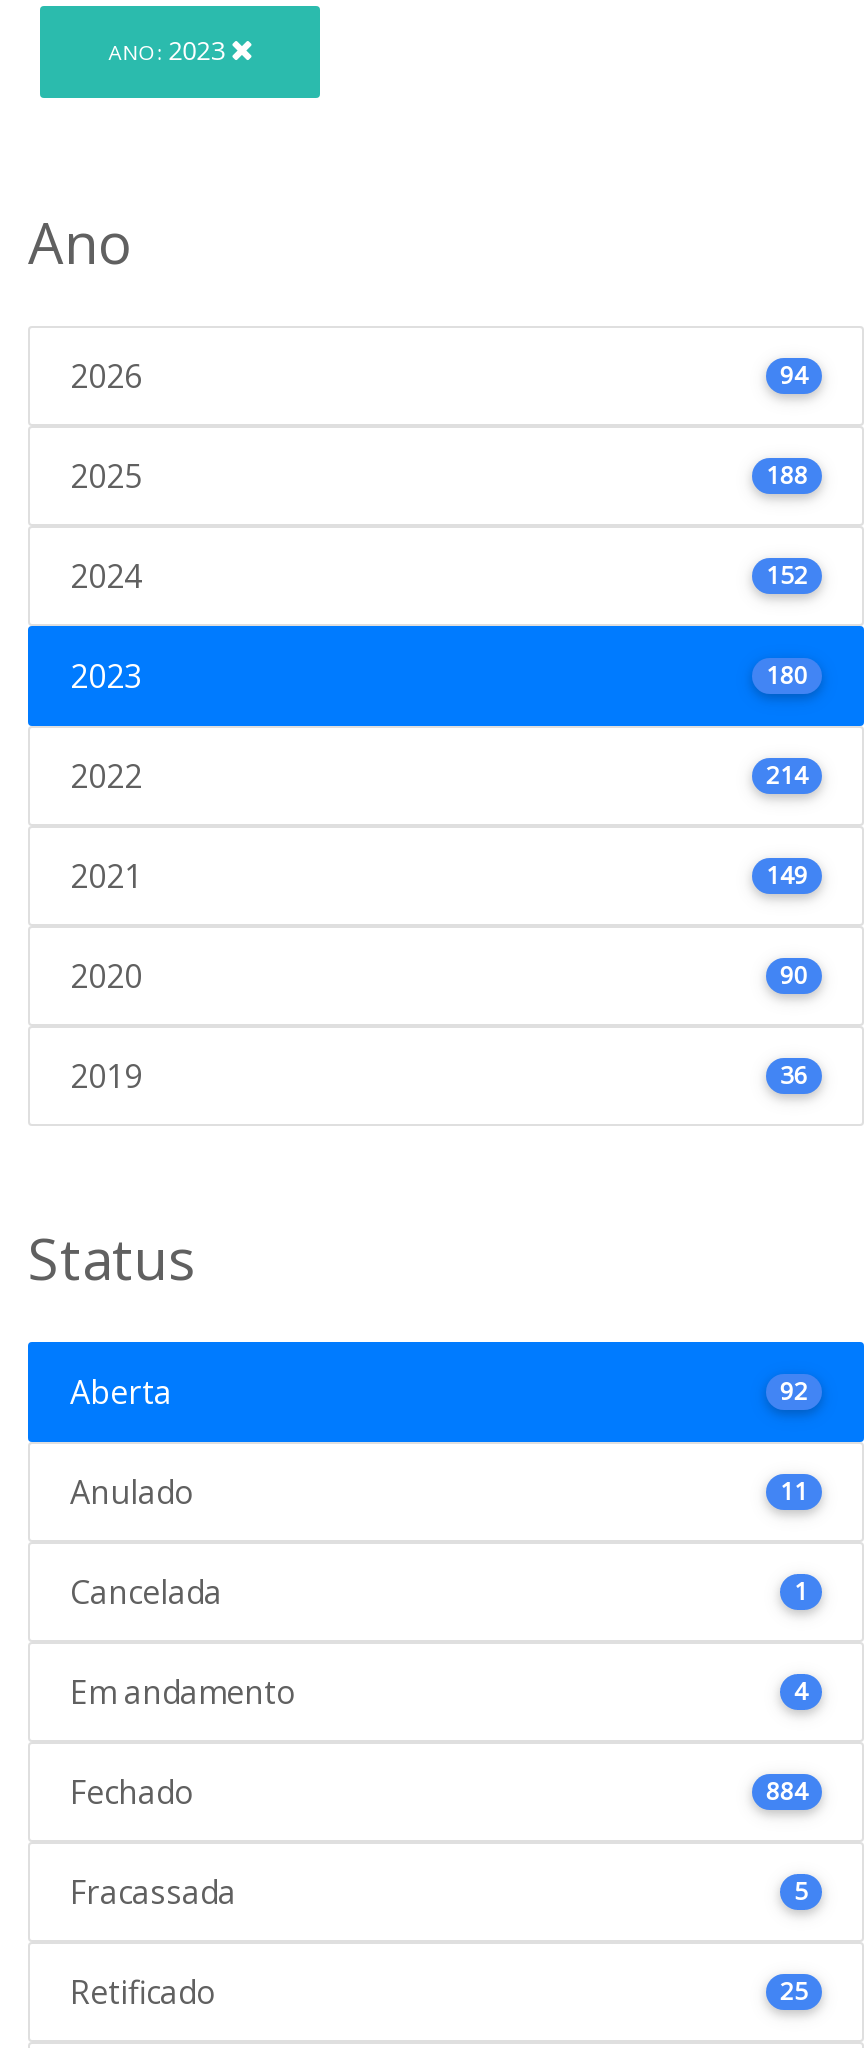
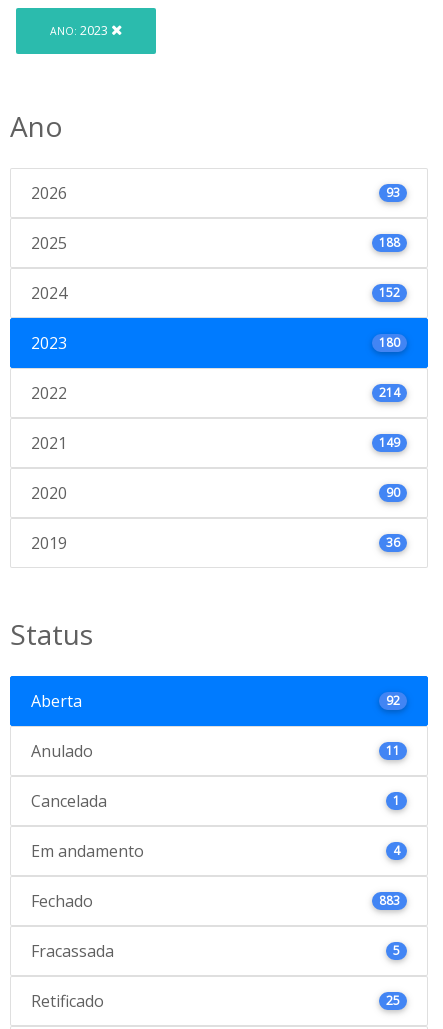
[780,357,808,391] 94 -> [386,184,400,201] 93
[766,1773,808,1807] 884 -> [379,892,400,909] 883

